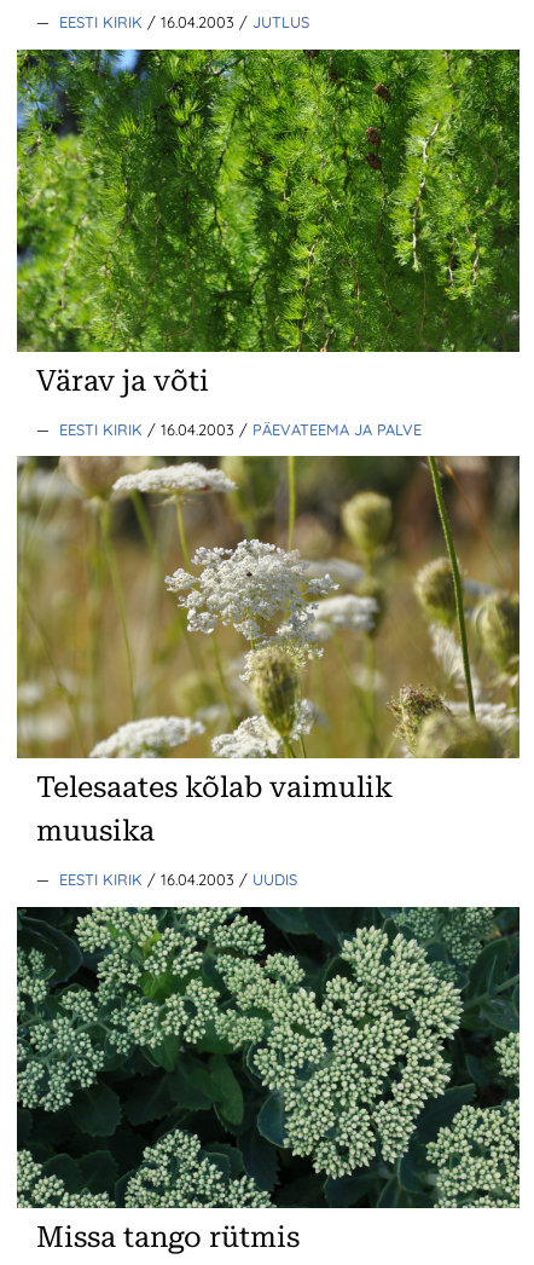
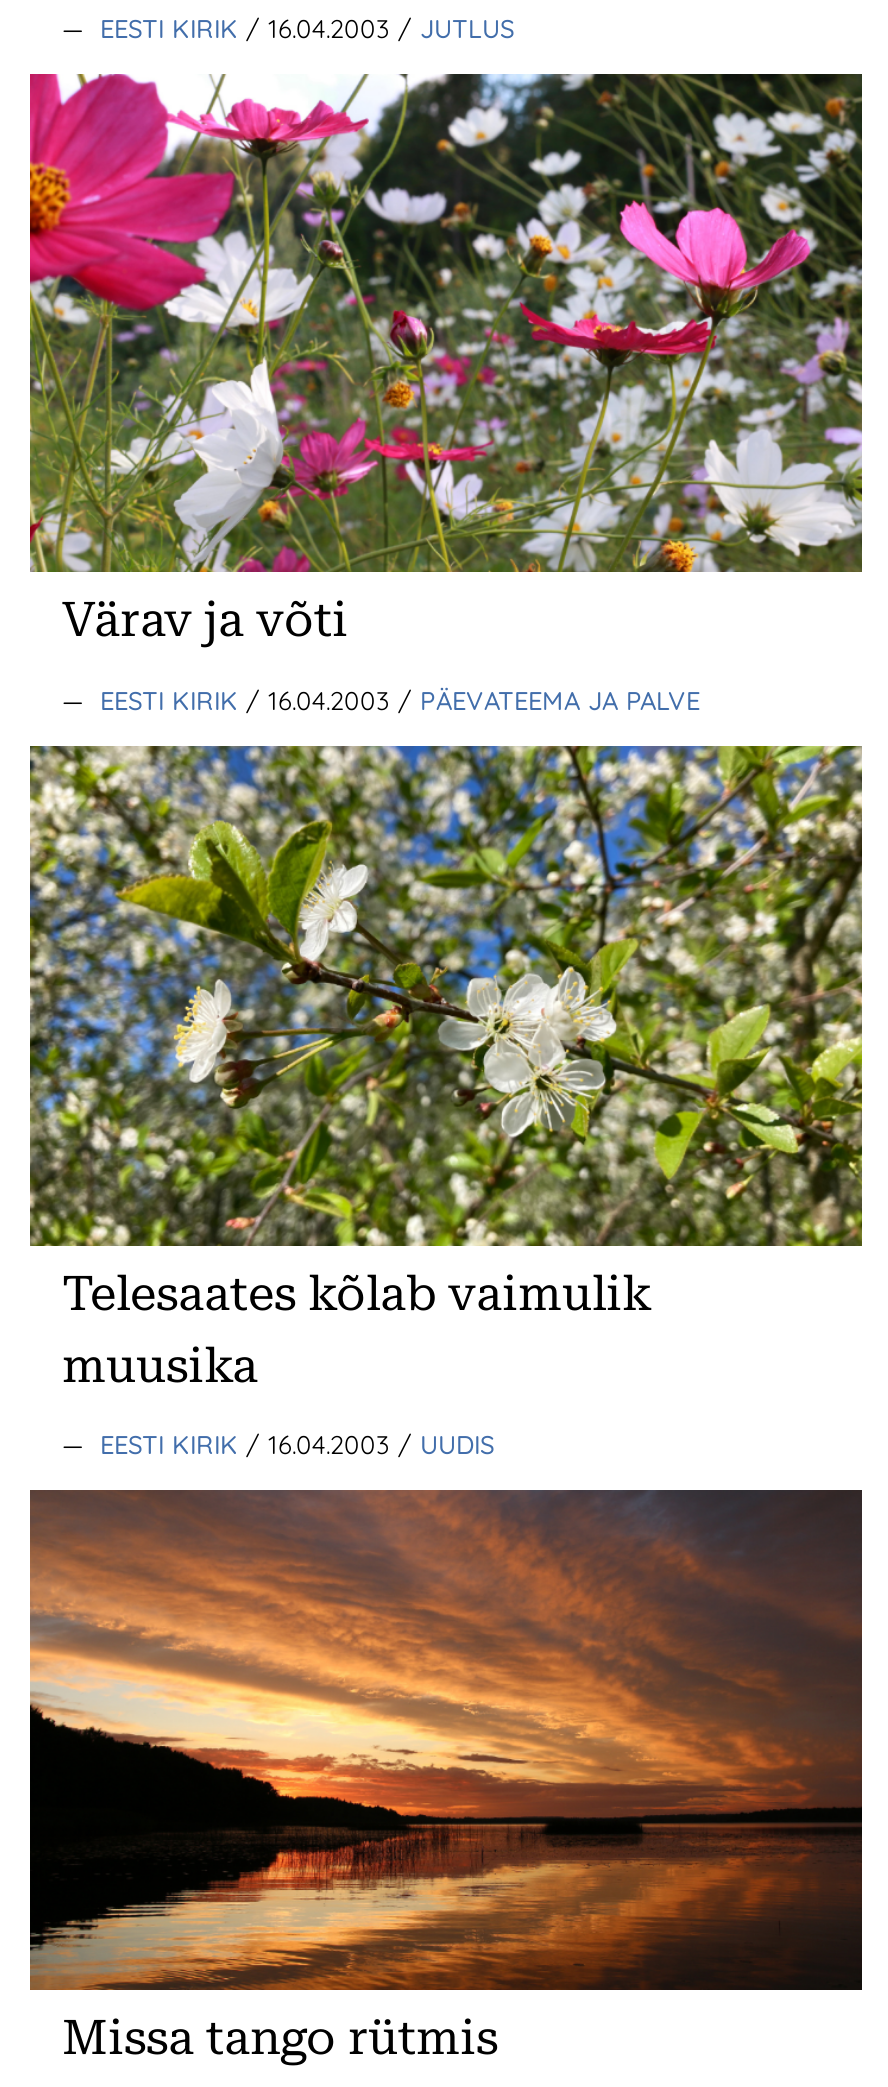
[16,48,521,353] [image] -> [28,71,864,575] [image]
[16,455,521,759] [image] -> [28,745,864,1247] [image]
[16,906,521,1209] [image] -> [28,1489,864,1993] [image]

